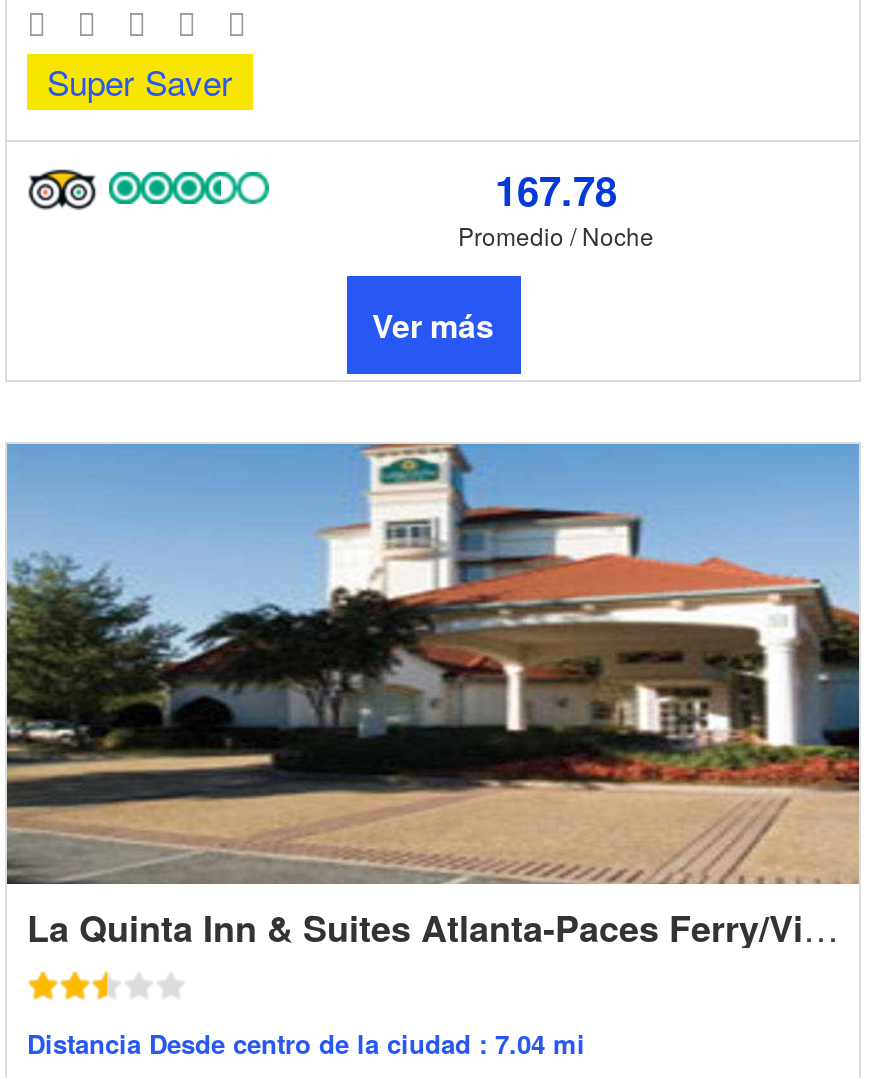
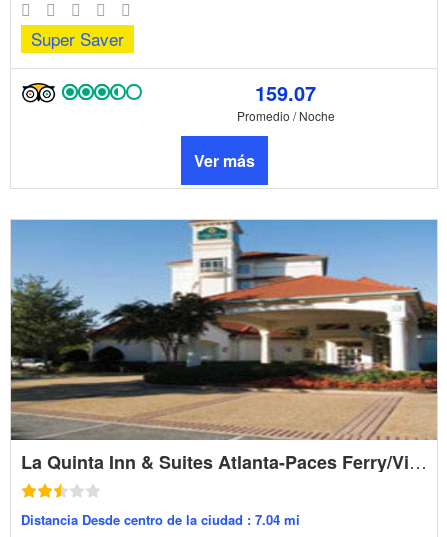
[495,160,617,218] 167.78 -> [255,78,316,107] 159.07

